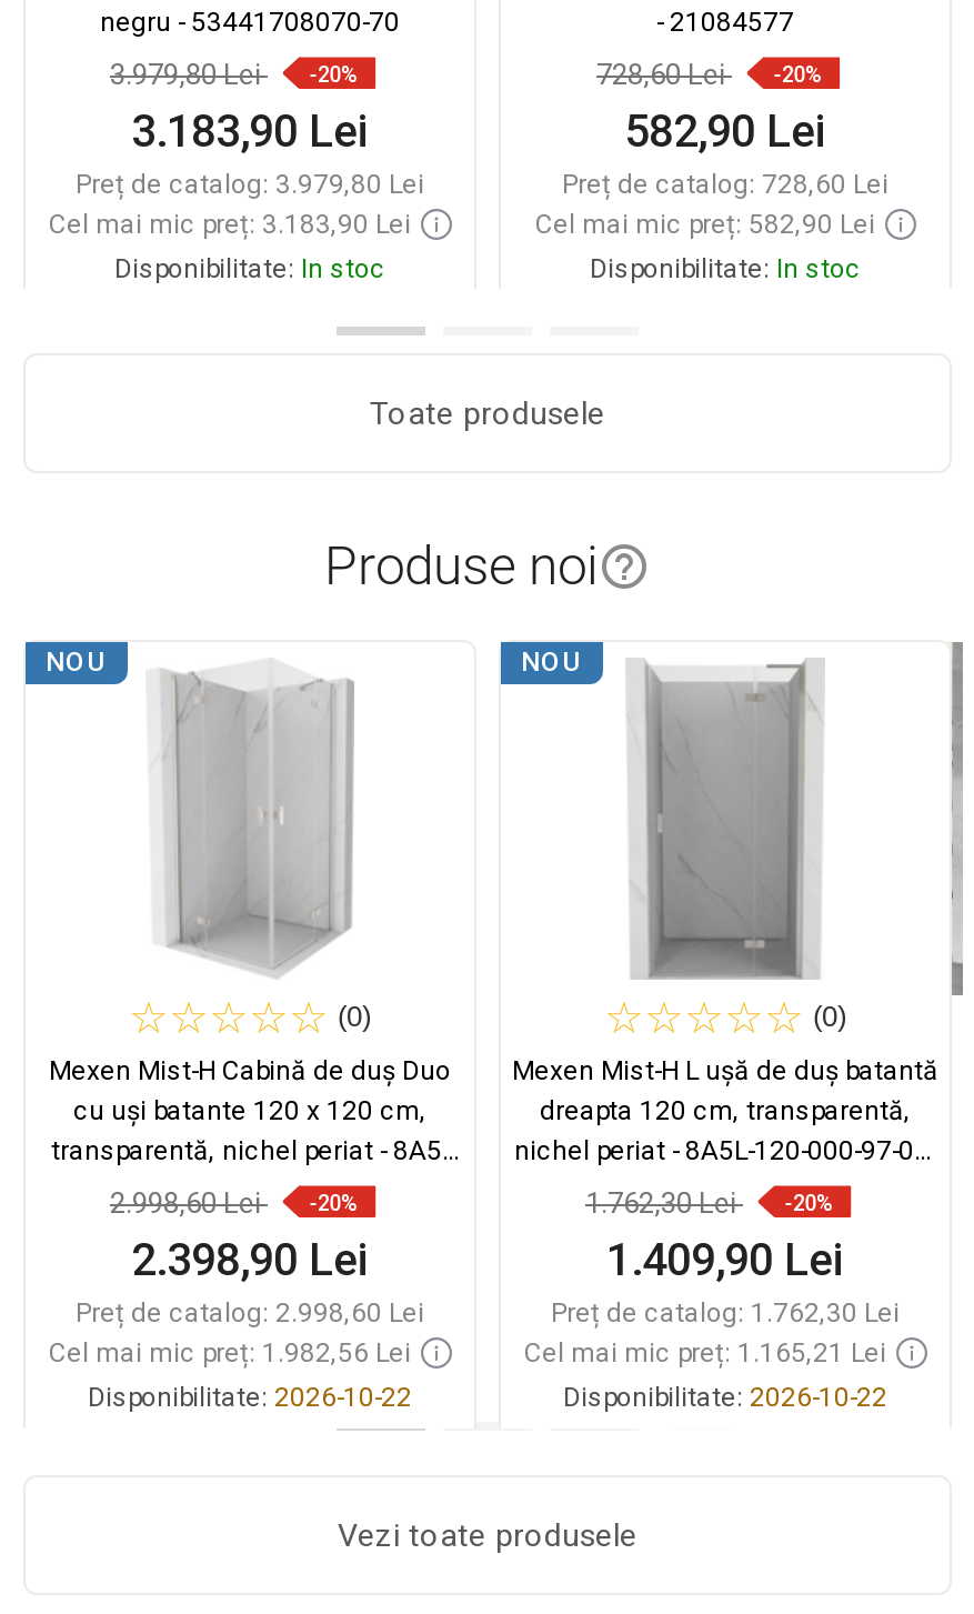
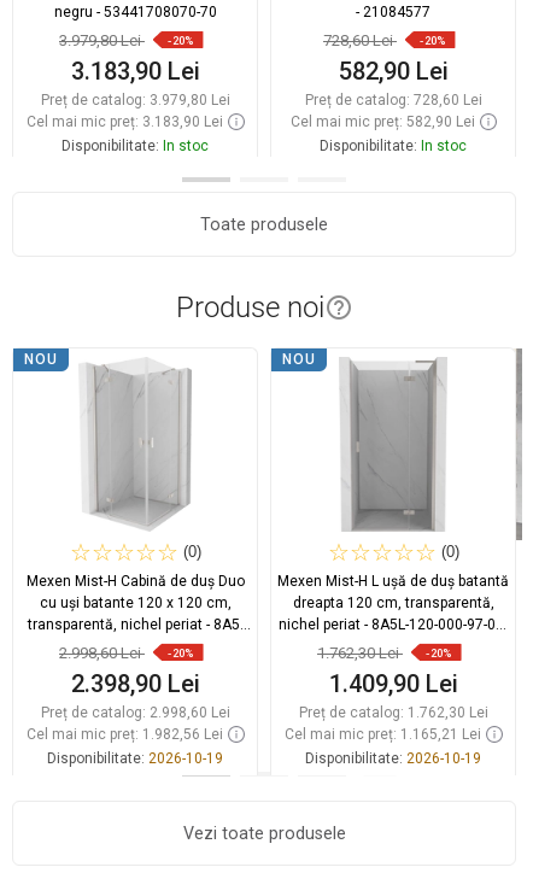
[88,1382,412,1413] Disponibilitate: 2026-10-22 -> [47,750,223,767] Disponibilitate: 2026-10-19
[563,1382,887,1413] Disponibilitate: 2026-10-22 -> [305,750,481,767] Disponibilitate: 2026-10-19

